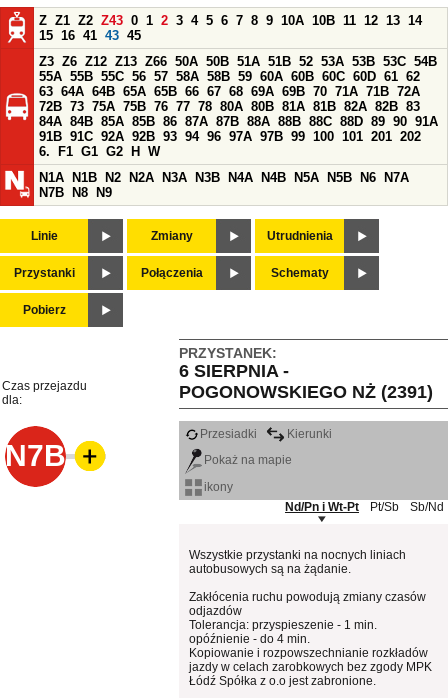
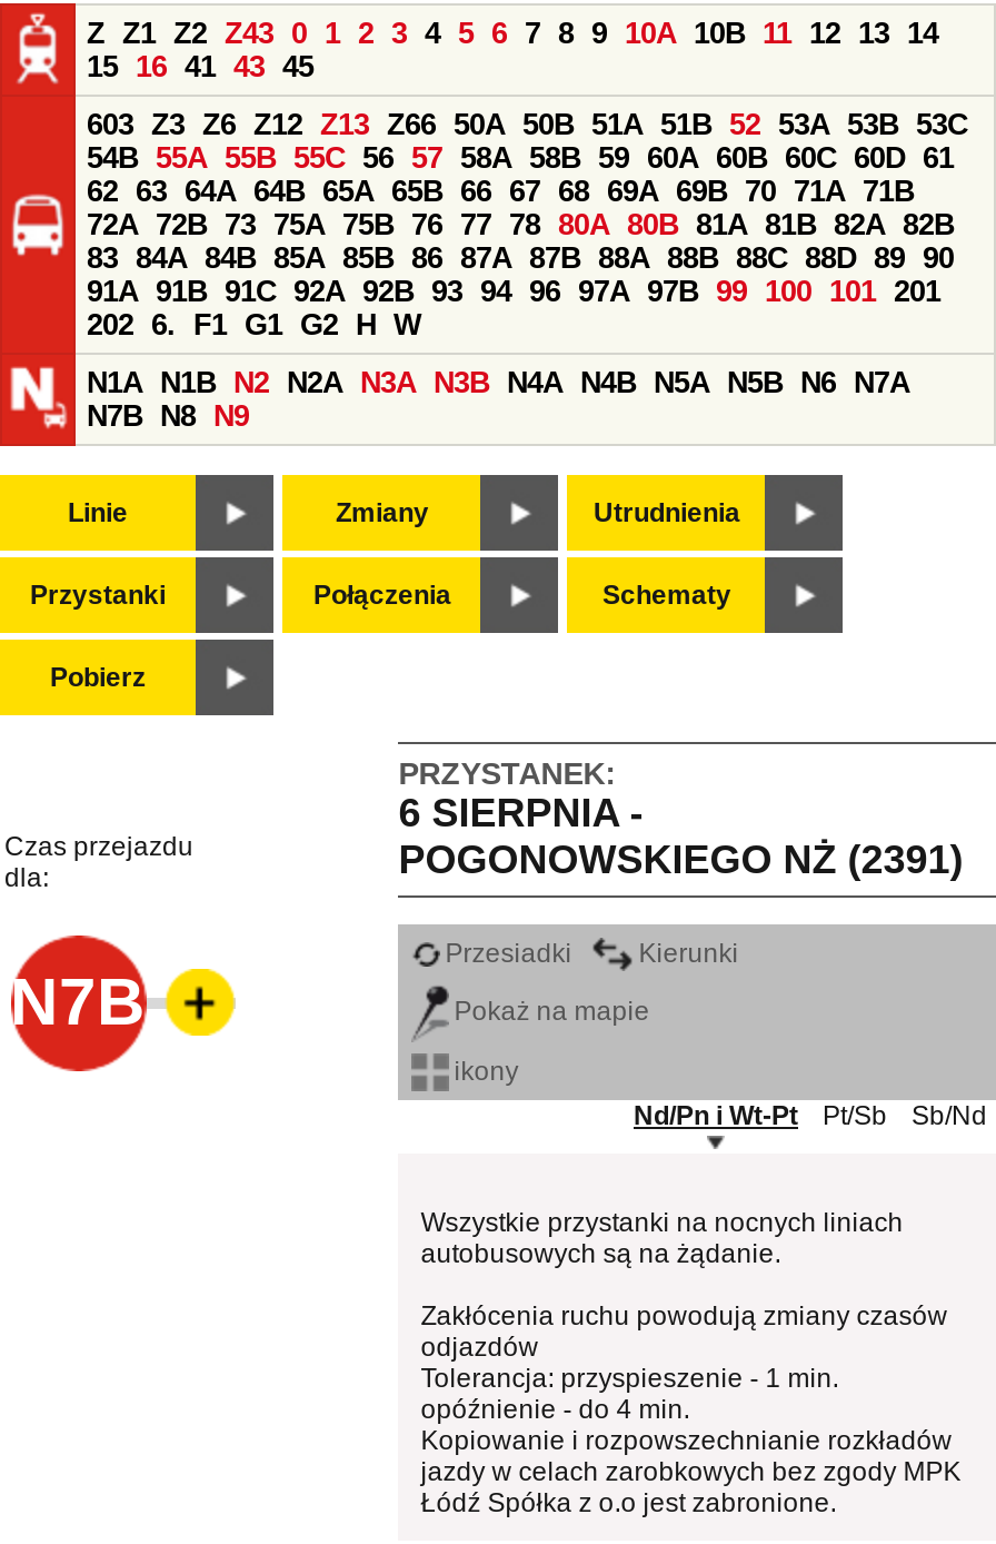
[39,54,438,159] Z3 Z6 Z12 Z13 Z66 50A 50B 51A 51B 52 53A 53B 53C 54B | 55A 55B 55C 56 57 58A 58B 59 60A 60B 60C 60D 61 62 | 63 64A 64B 65A 65B 66 67 68 69A 69B 70 71A 71B 72A | 72B 73 75A 75B 76 77 78 80A 80B 81A 81B 82A 82B 83 | 84A 84B 85A 85B 86 87A 87B 88A 88B 88C 88D 89 90 91A | 91B 91C 92A 92B 93 94 96 97A 97B 99 100 101 201 202 | 6. F1 G1 G2 H W -> [87,108,967,342] 603 Z3 Z6 Z12 Z13 Z66 50A 50B 51A 51B 52 53A 53B 53C | 54B 55A 55B 55C 56 57 58A 58B 59 60A 60B 60C 60D 61 | 62 63 64A 64B 65A 65B 66 67 68 69A 69B 70 71A 71B | 72A 72B 73 75A 75B 76 77 78 80A 80B 81A 81B 82A 82B | 83 84A 84B 85A 85B 86 87A 87B 88A 88B 88C 88D 89 90 | 91A 91B 91C 92A 92B 93 94 96 97A 97B 99 100 101 201 | 202 6. F1 G1 G2 H W

